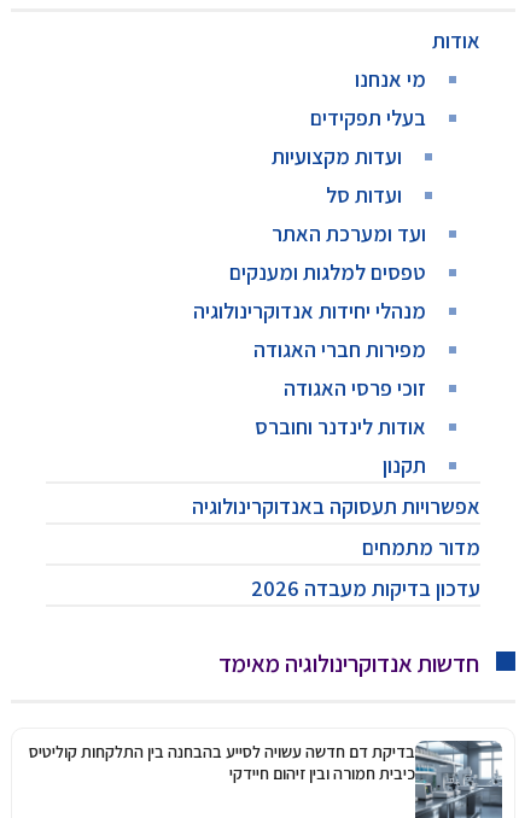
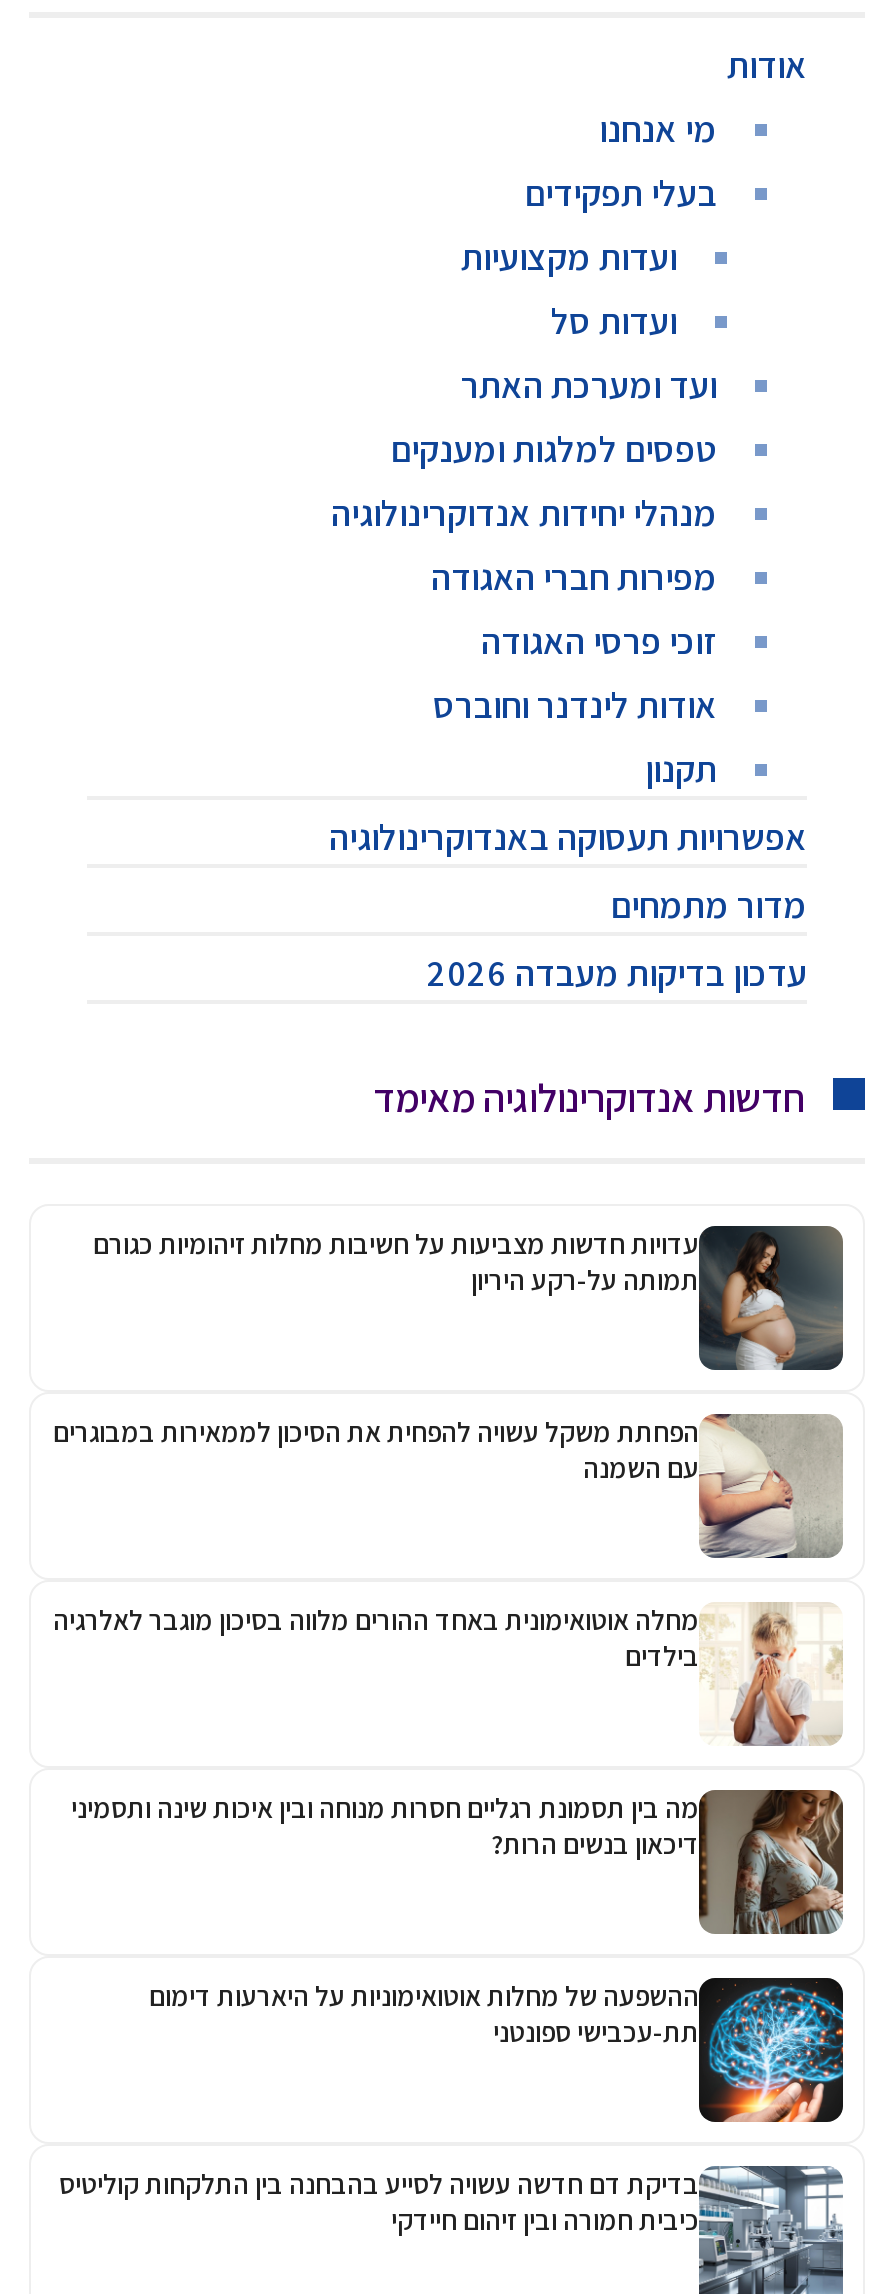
none -> [53,1412,843,1560] [image] | הפחתת משקל עשויה להפחית את הסיכון לממאירות במבוגרים | עם השמנה
none -> [53,1602,843,1748] [image] | מחלה אוטואימונית באחד ההורים מלווה בסיכון מוגבר לאלרגיה | בילדים
none -> [71,1788,845,1936] [image] | מה בין תסמונת רגליים חסרות מנוחה ובין איכות שינה ותסמיני | דיכאון בנשים הרות?
none -> [93,1224,845,1396] [image] | עדויות חדשות מצביעות על חשיבות מחלות זיהומיות כגורם | תמותה על-רקע היריון
none -> [149,1976,845,2124] [image] | ההשפעה של מחלות אוטואימוניות על היארעות דימום | תת-עכבישי ספונטני

